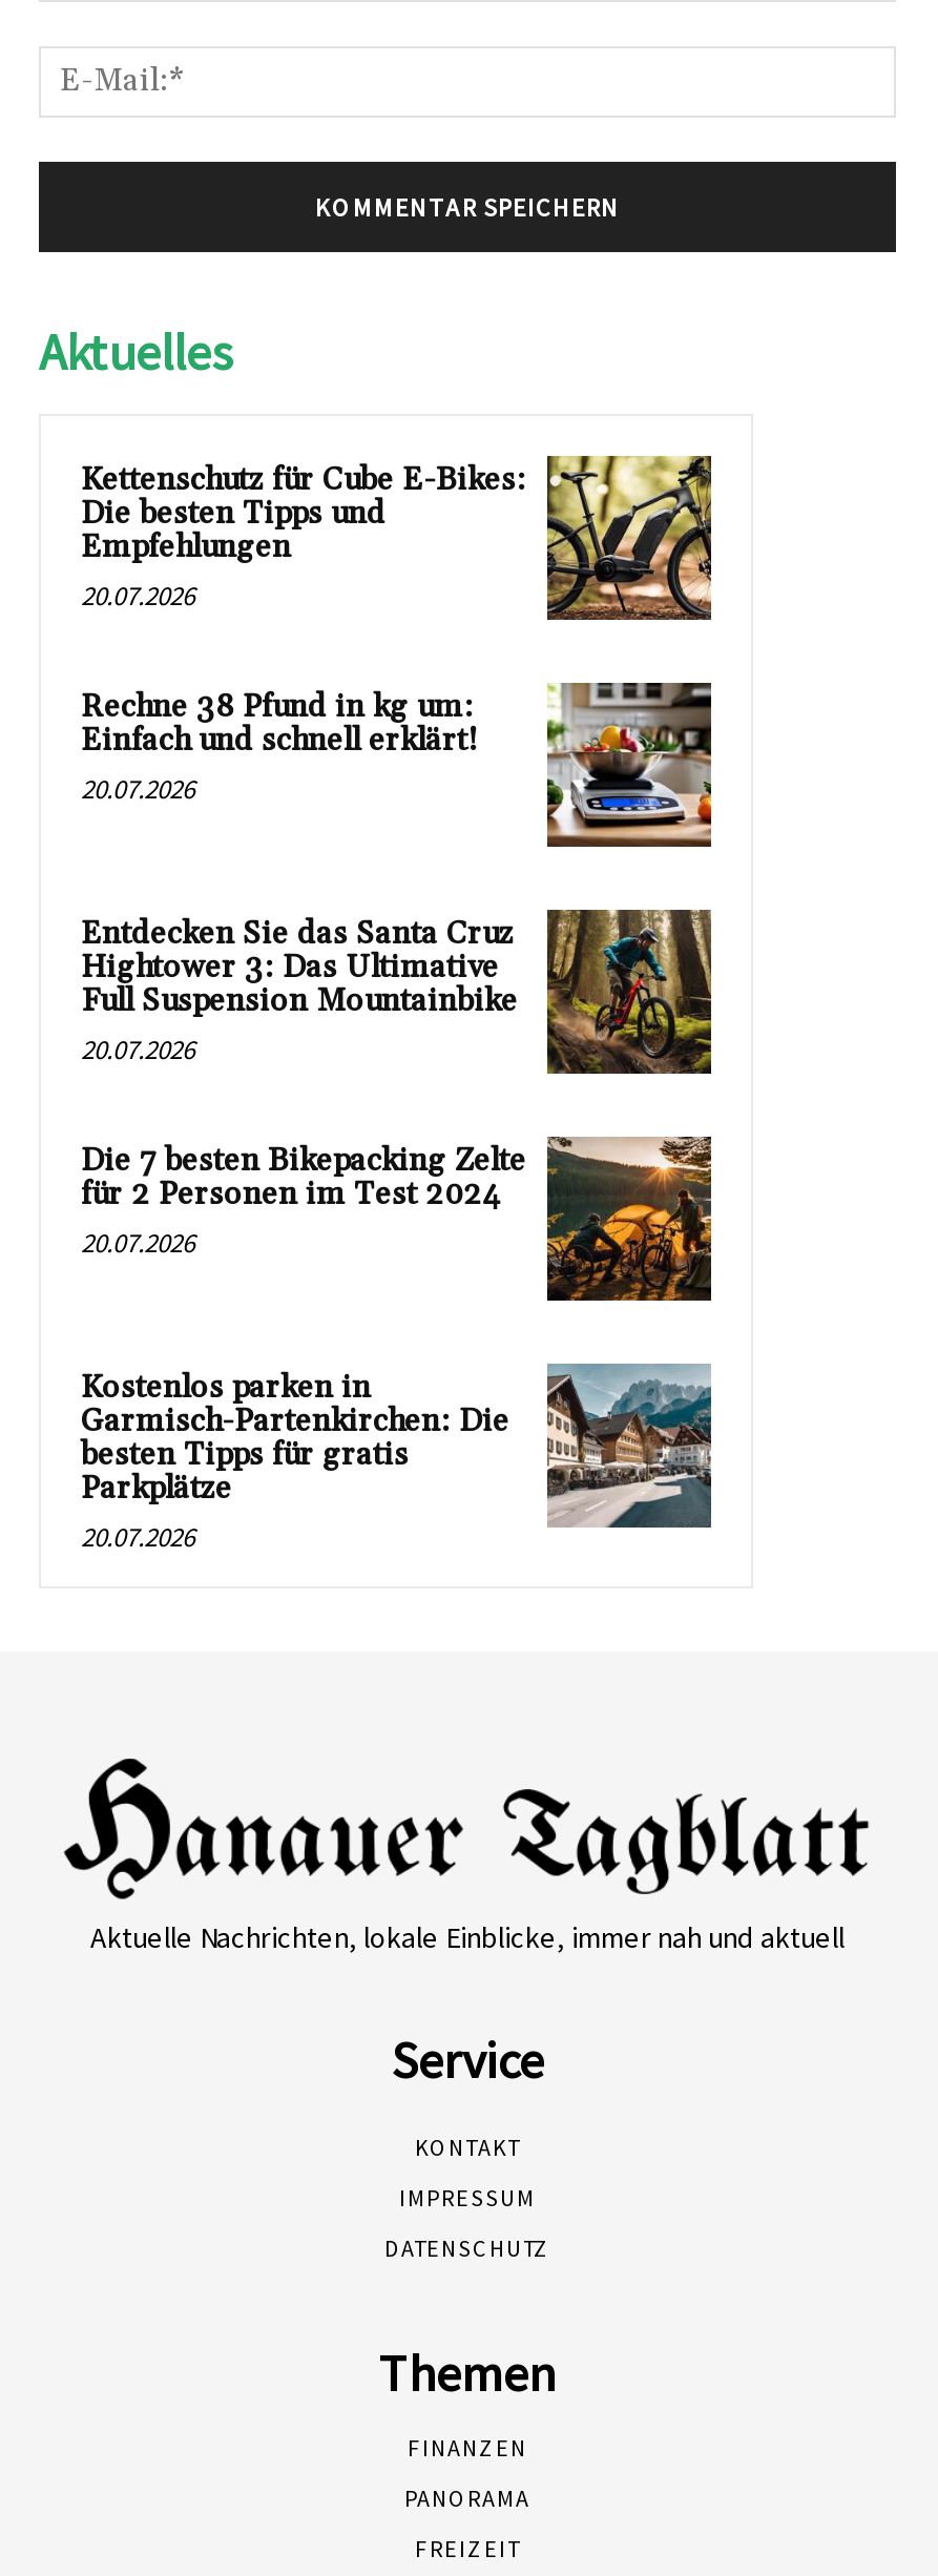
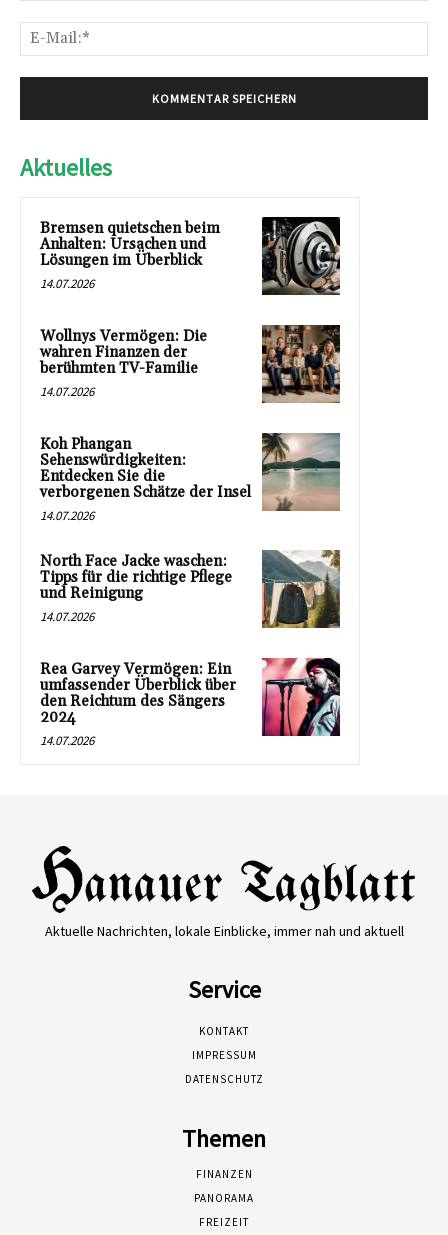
[81,459,526,612] Kettenschutz für Cube E-Bikes: | Die besten Tipps und | Empfehlungen | 20.07.2026 -> [40,218,220,291] Bremsen quietschen beim | Anhalten: Ursachen und | Lösungen im Überblick | 14.07.2026
[545,454,713,620] [image] -> [262,216,341,295] [image]
[81,686,478,806] Rechne 38 Pfund in kg um: | Einfach und schnell erklärt! | 20.07.2026 -> [40,326,207,399] Wollnys Vermögen: Die | wahren Finanzen der | berühmten TV-Familie | 14.07.2026
[547,683,713,847] [image] -> [261,324,340,403] [image]
[81,910,713,1076] [image] | Entdecken Sie das Santa Cruz | Hightower 3: Das Ultimative | Full Suspension Mountainbike | 20.07.2026 -> [40,433,341,523] [image] | Koh Phangan | Sehenswürdigkeiten: | Entdecken Sie die | verborgenen Schätze der Insel | 14.07.2026
[81,1137,711,1303] [image] | Die 7 besten Bikepacking Zelte | für 2 Personen im Test 2024 | 20.07.2026 -> [40,551,340,629] [image] | North Face Jacke waschen: | Tipps für die richtige Pflege | und Reinigung | 14.07.2026
[81,1362,713,1554] [image] | Kostenlos parken in | Garmisch-Partenkirchen: Die | besten Tipps für gratis | Parkplätze | 20.07.2026 -> [40,657,341,748] [image] | Rea Garvey Vermögen: Ein | umfassender Überblick über | den Reichtum des Sängers | 2024 | 14.07.2026

